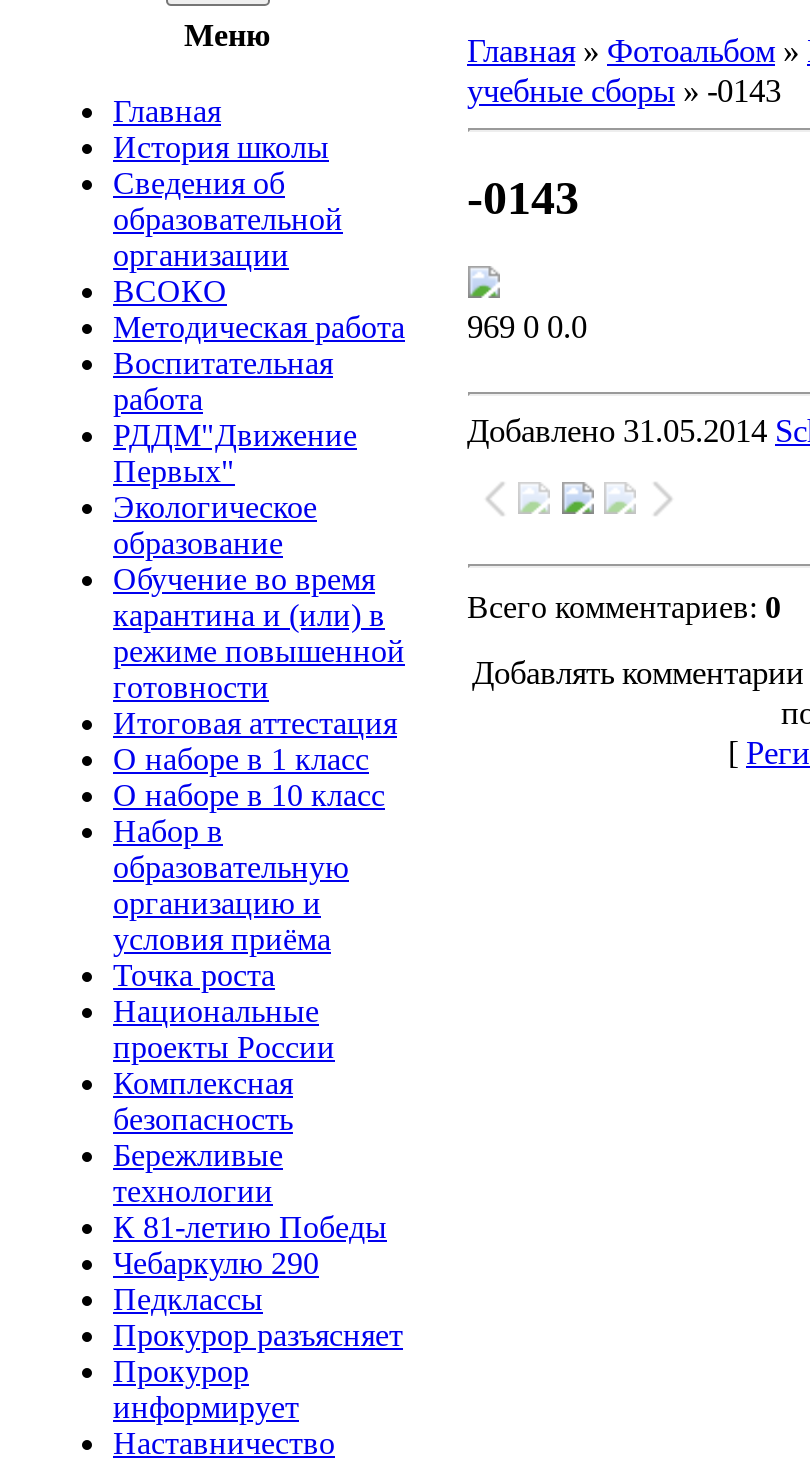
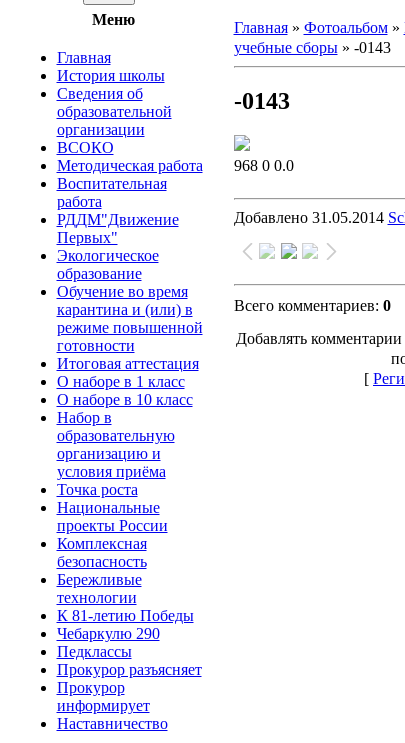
[113,307,587,345] Методическая работа 969 0 0.0 -> [56,156,293,175] Методическая работа 968 0 0.0

